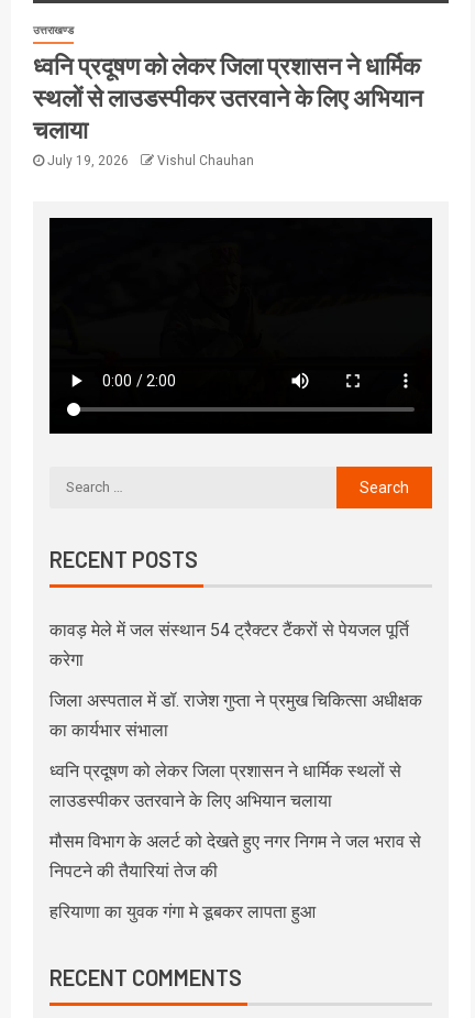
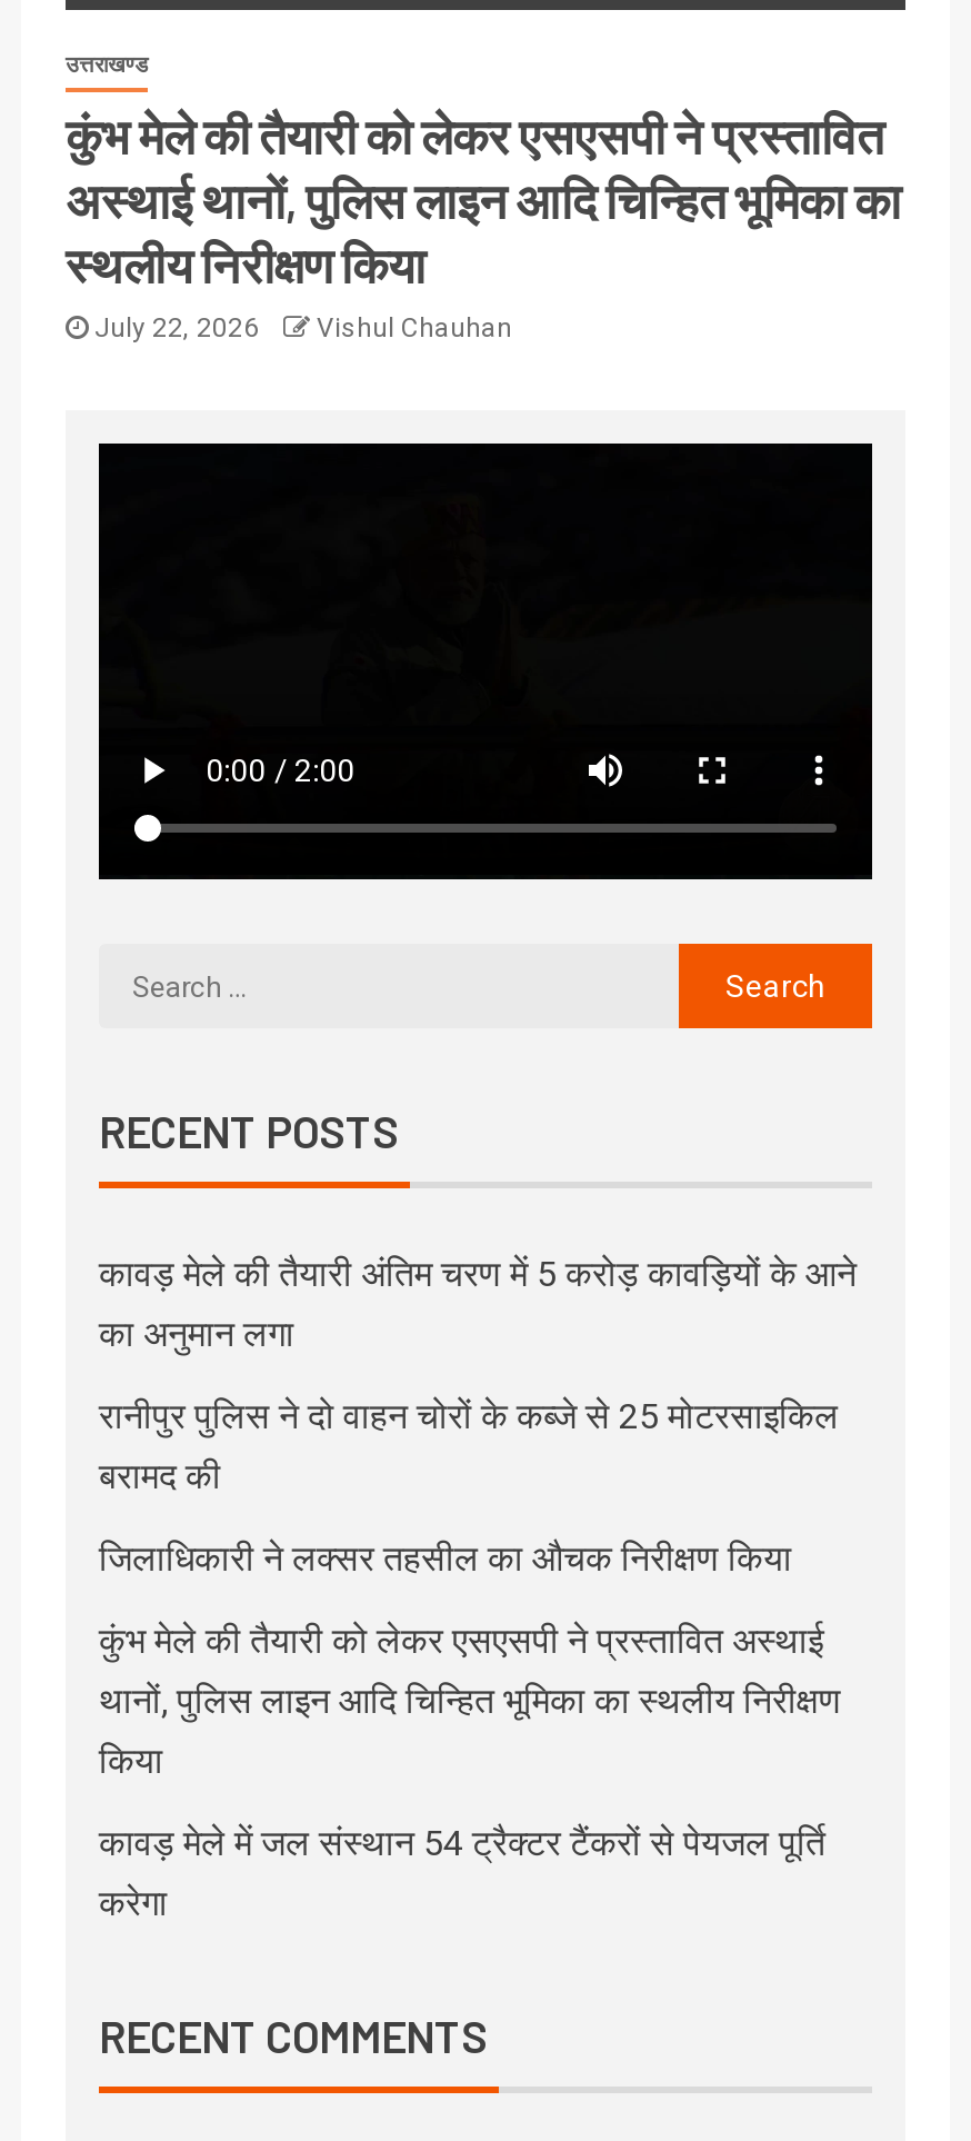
[33,51,423,168] ध्वनि प्रदूषण को लेकर जिला प्रशासन ने धार्मिक | स्थलों से लाउडस्पीकर उतरवाने के लिए अभियान | चलाया | July 19, 2026 -> [66,104,901,342] कुंभ मेले की तैयारी को लेकर एसएसपी ने प्रस्तावित | अस्थाई थानों, पुलिस लाइन आदि चिन्हित भूमिका का | स्थलीय निरीक्षण किया | July 22, 2026
none -> [99,1253,857,1782] कावड़ मेले की तैयारी अंतिम चरण में 5 करोड़ कावड़ियों के आने | का अनुमान लगा | रानीपुर पुलिस ने दो वाहन चोरों के कब्जे से 25 मोटरसाइकिल | बरामद की | जिलाधिकारी ने लक्सर तहसील का औचक निरीक्षण किया | कुंभ मेले की तैयारी को लेकर एसएसपी ने प्रस्तावित अस्थाई | थानों, पुलिस लाइन आदि चिन्हित भूमिका का स्थलीय निरीक्षण | किया
moved [49,619,409,670] -> [99,1822,825,1925]: कावड़ मेले में जल संस्थान 54 ट्रैक्टर टैंकरों से पेयजल पूर्ति | करेगा
[49,690,422,922] जिला अस्पताल में डॉ. राजेश गुप्ता ने प्रमुख चिकित्सा अधीक्षक | का कार्यभार संभाला | ध्वनि प्रदूषण को लेकर जिला प्रशासन ने धार्मिक स्थलों से | लाउडस्पीकर उतरवाने के लिए अभियान चलाया | मौसम विभाग के अलर्ट को देखते हुए नगर निगम ने जल भराव से | निपटने की तैयारियां तेज की | हरियाणा का युवक गंगा मे डूबकर लापता हुआ -> none

